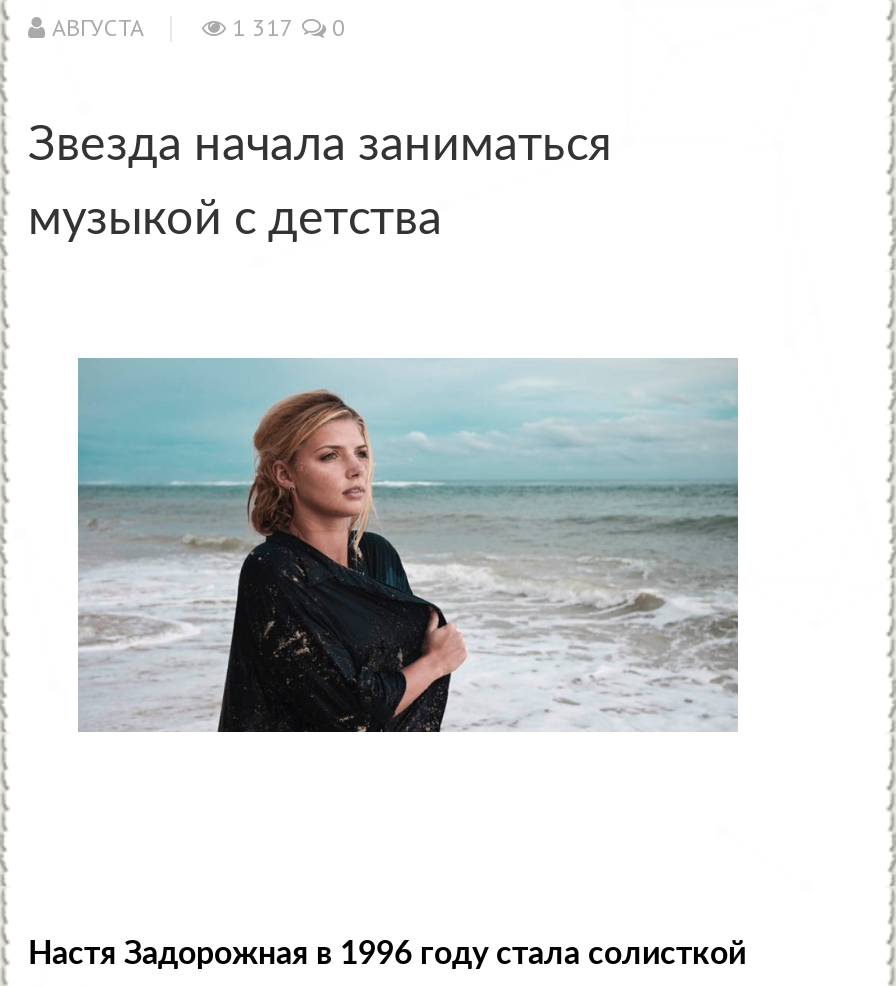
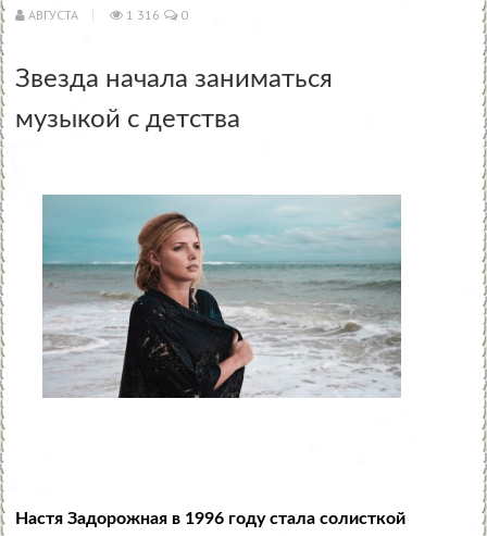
[226,12,346,42] 1 317 0 -> [123,7,188,23] 1 316 0

